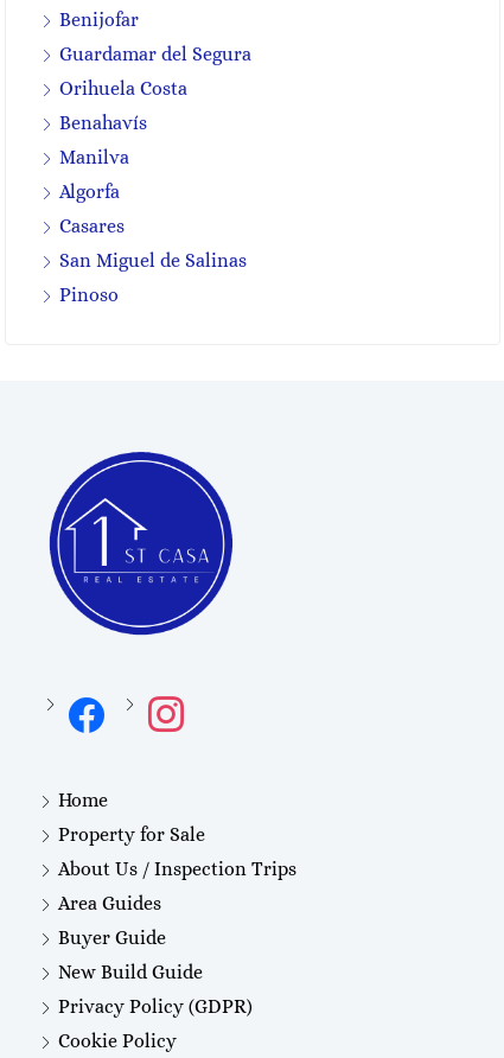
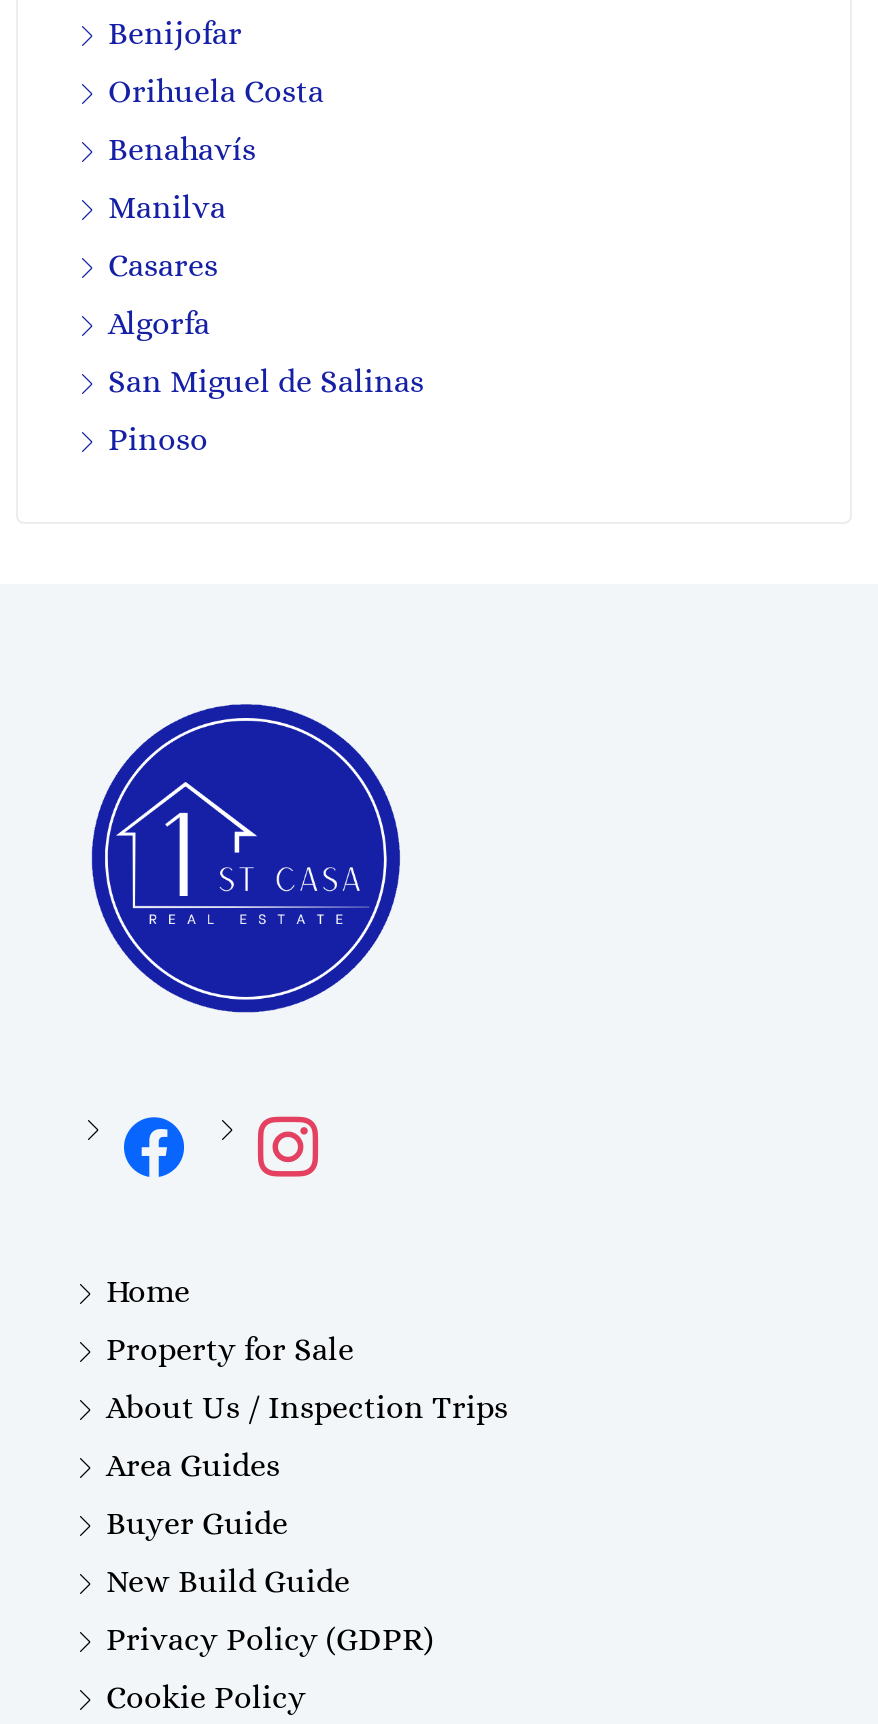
[59,42,251,65] Guardamar del Segura -> none
moved [59,214,125,237] -> [108,245,218,283]: Casares

